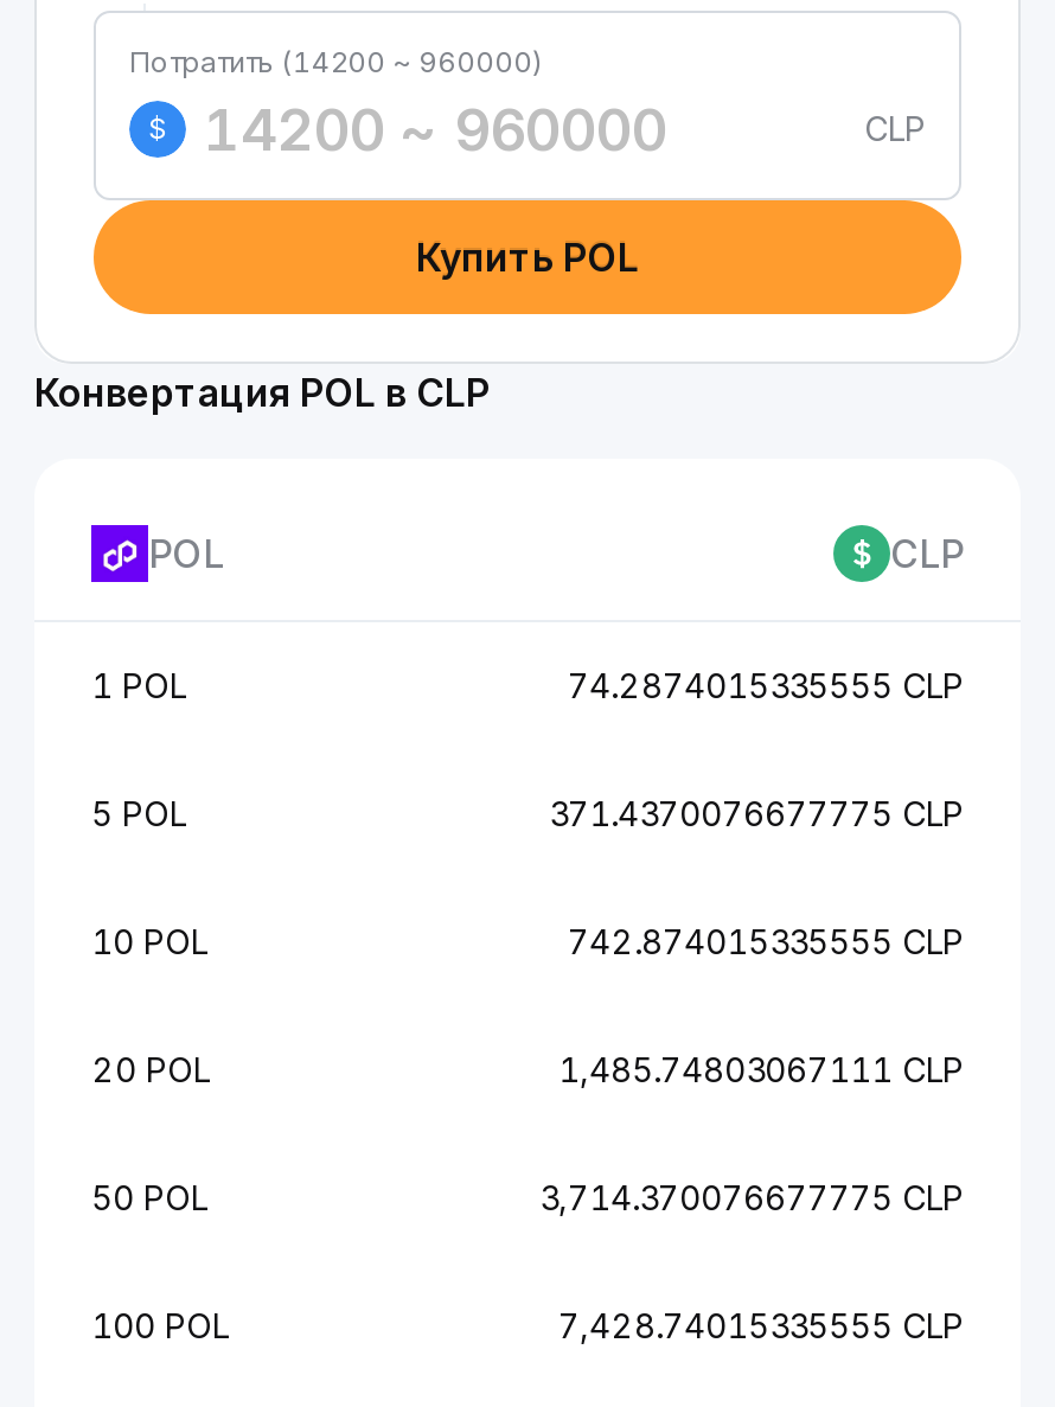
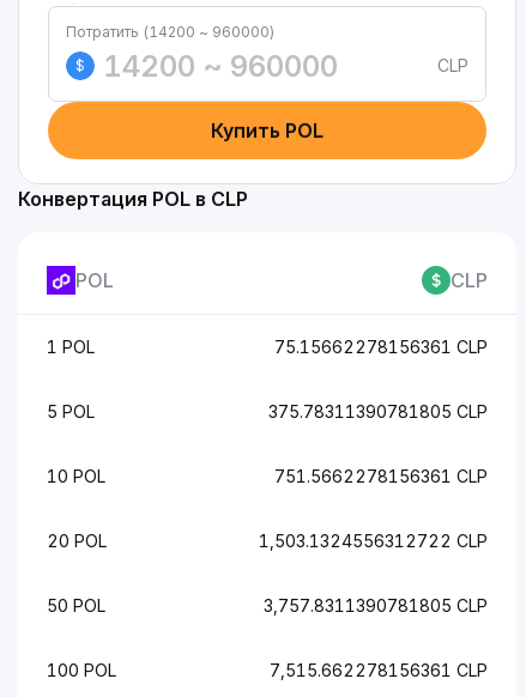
[568,665,964,705] 74.2874015335555 CLP -> [274,337,488,357] 75.15662278156361 CLP
[549,793,964,833] 371.4370076677775 CLP -> [268,401,488,422] 375.78311390781805 CLP
[568,921,964,961] 742.874015335555 CLP -> [274,466,488,486] 751.5662278156361 CLP
[558,1049,964,1089] 1,485.74803067111 CLP -> [259,531,488,551] 1,503.1324556312722 CLP
[539,1177,964,1217] 3,714.370076677775 CLP -> [264,595,488,616] 3,757.8311390781805 CLP
[558,1305,964,1345] 7,428.74015335555 CLP -> [270,660,488,680] 7,515.662278156361 CLP

